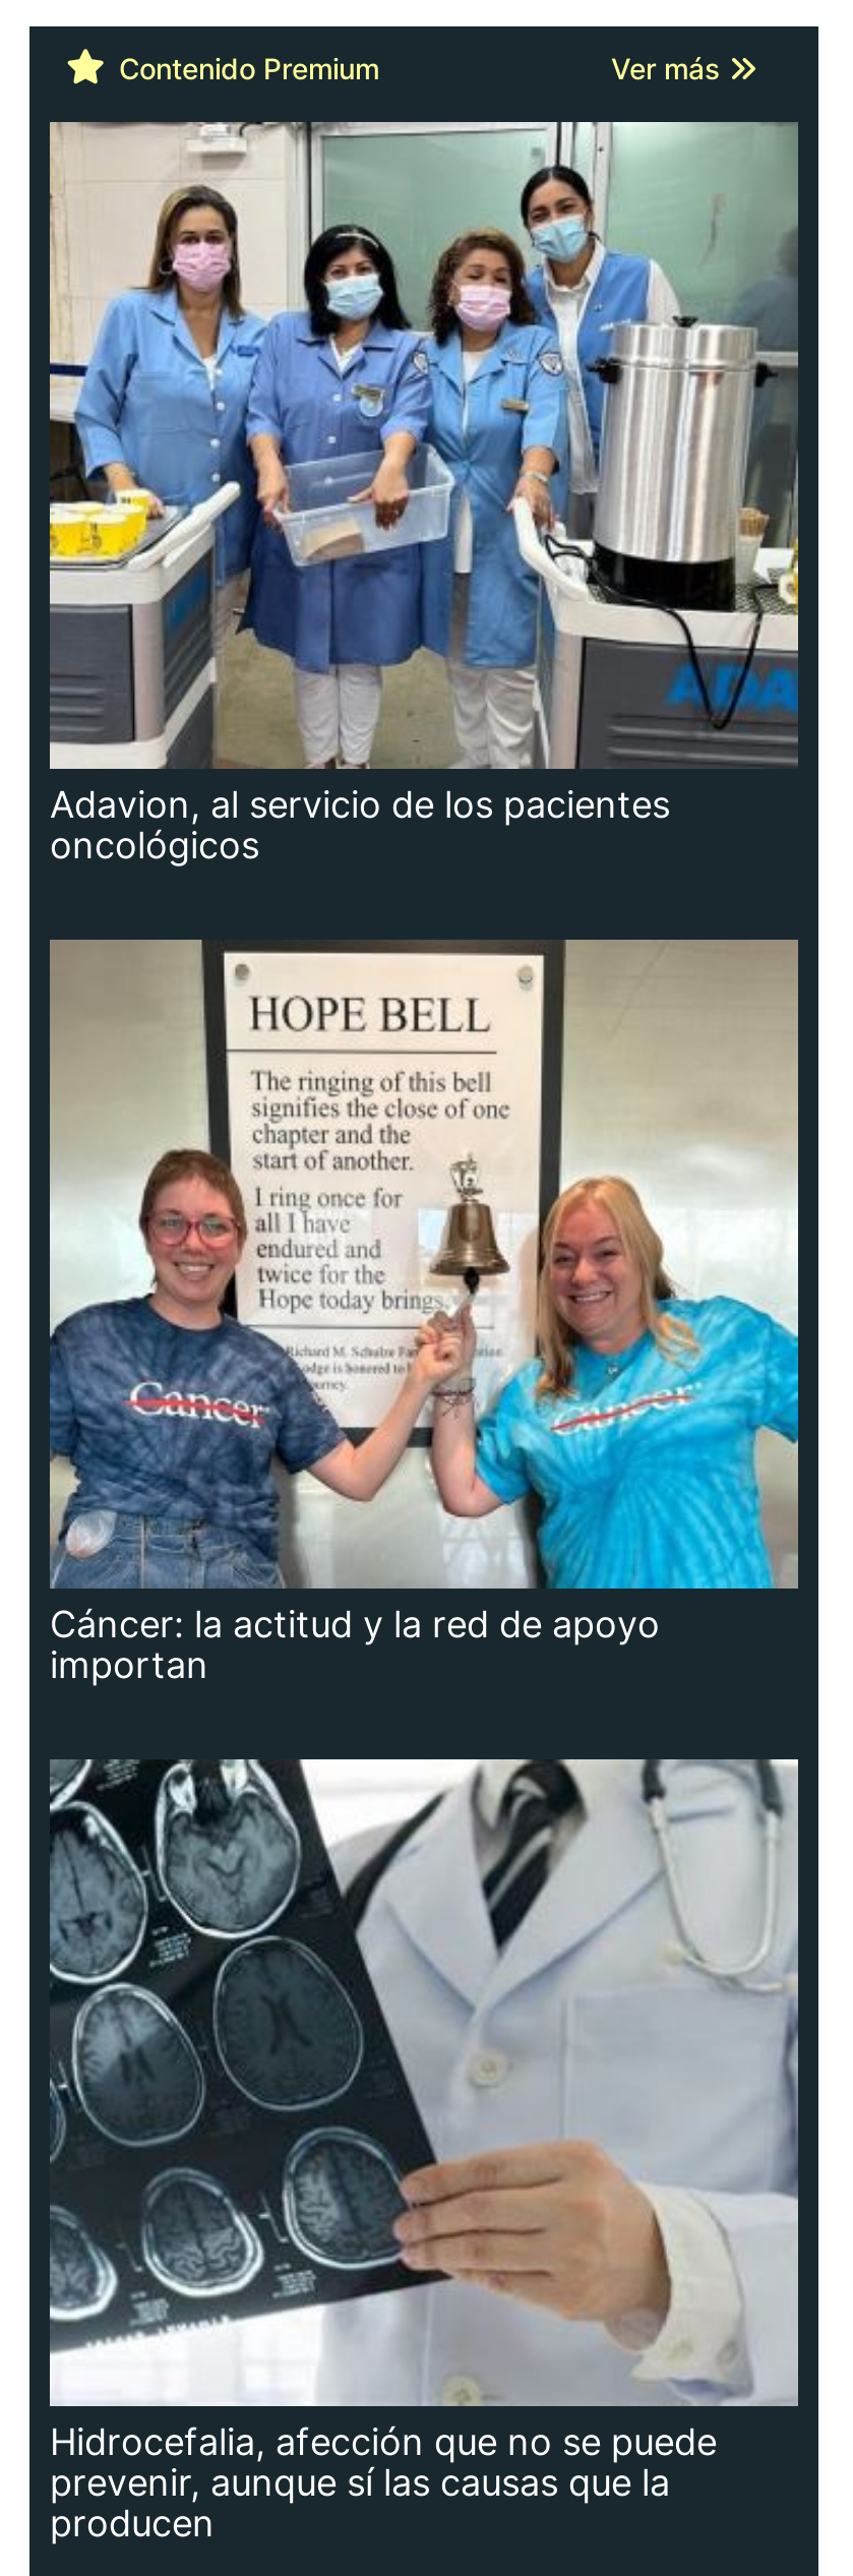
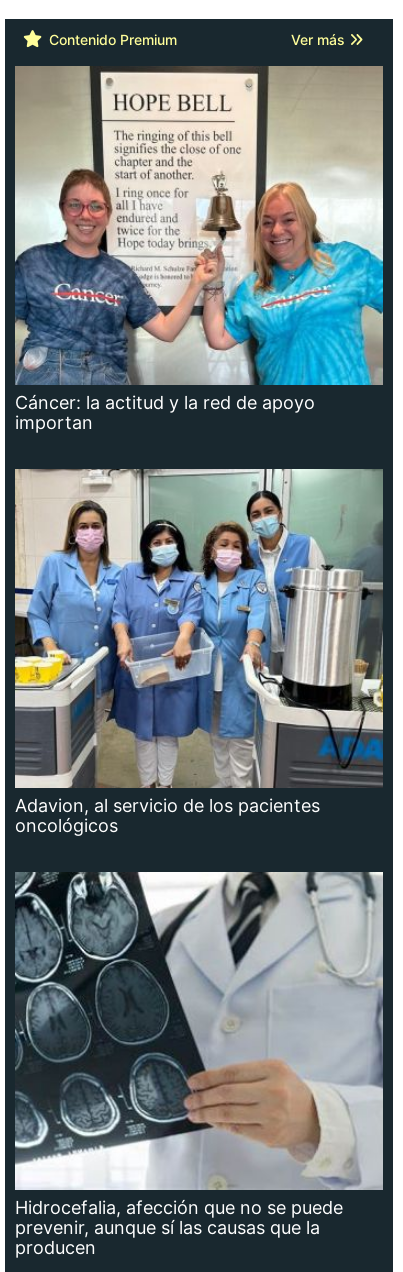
moved [48,120,800,866] -> [14,468,384,836]: [image] | Adavion, al servicio de los pacientes | oncológicos
moved [46,940,802,1685] -> [13,66,385,433]: [image] | Cáncer: la actitud y la red de apoyo | importan

